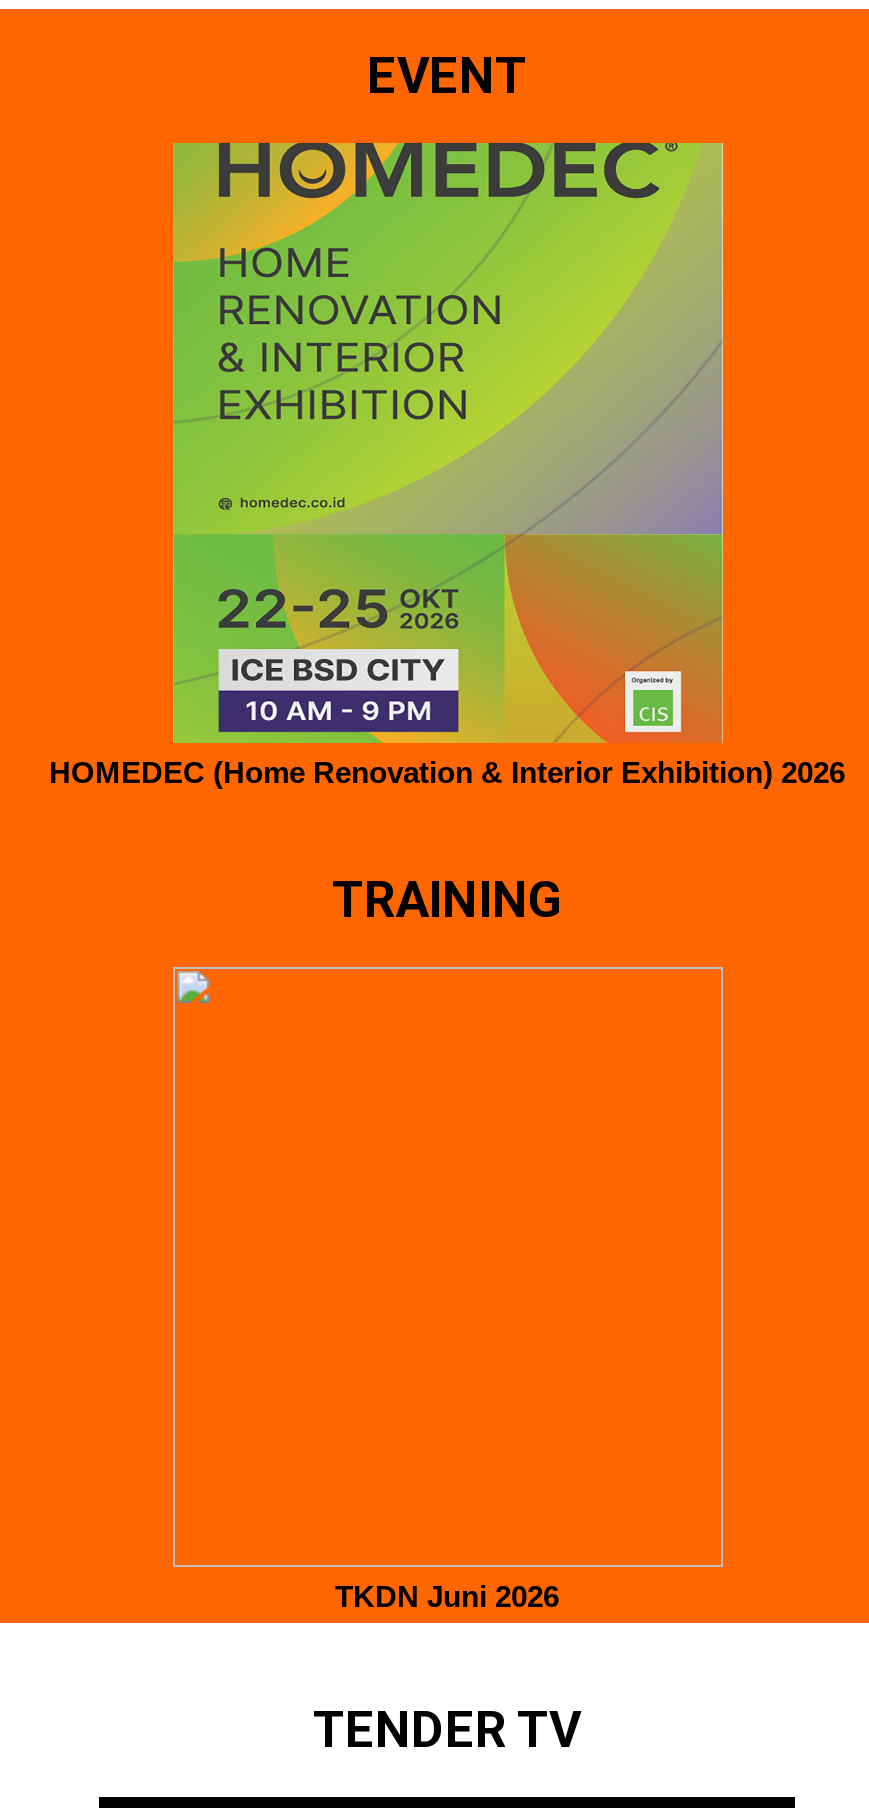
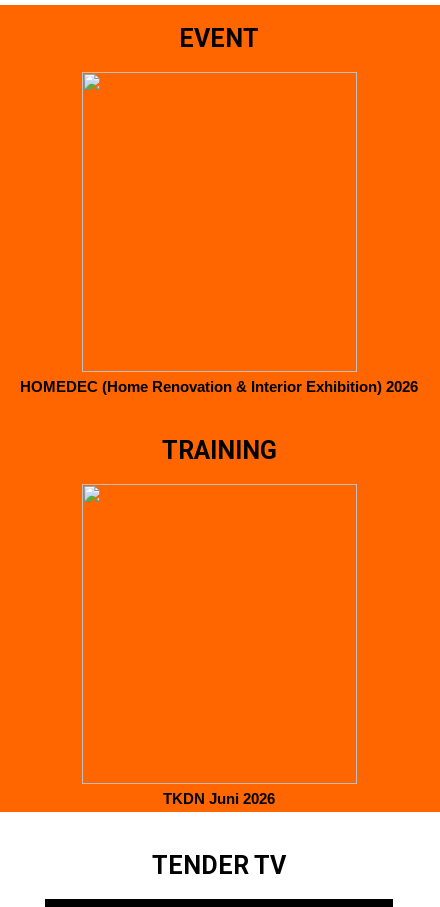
[173,141,723,743] [image] -> none

